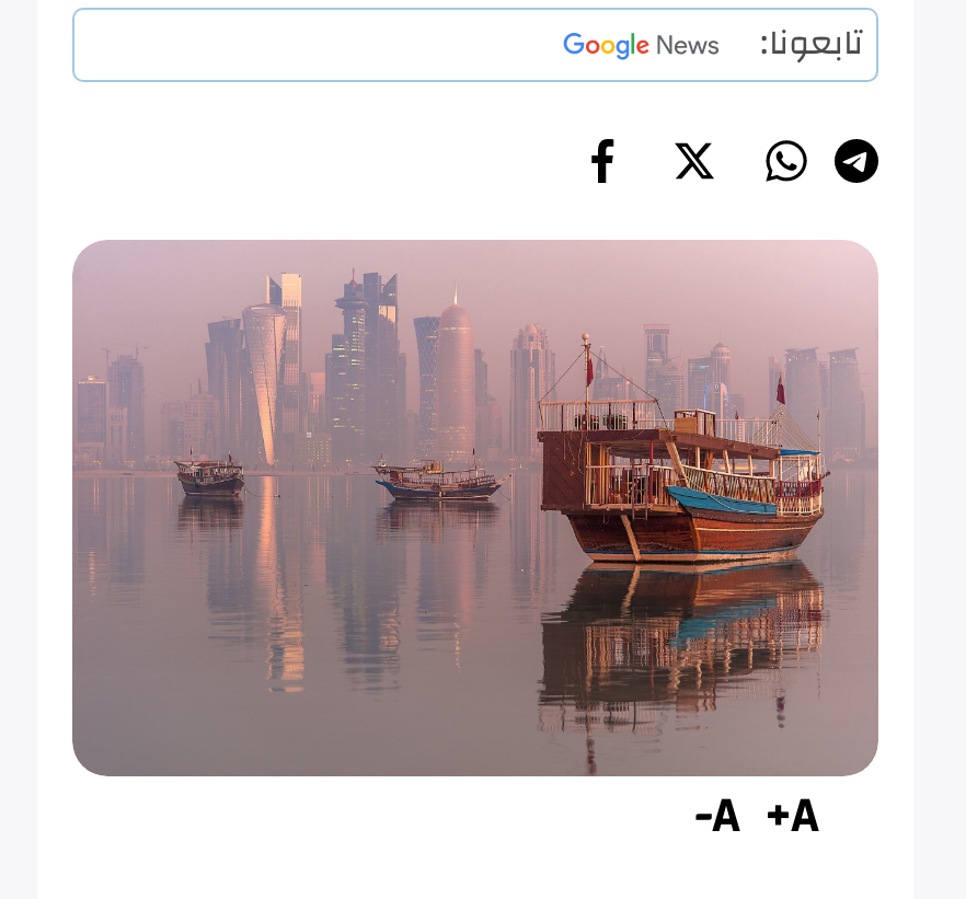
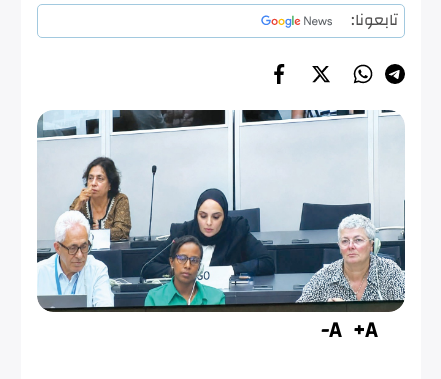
[70,239,878,775] [image] -> [37,109,406,312] [image]

